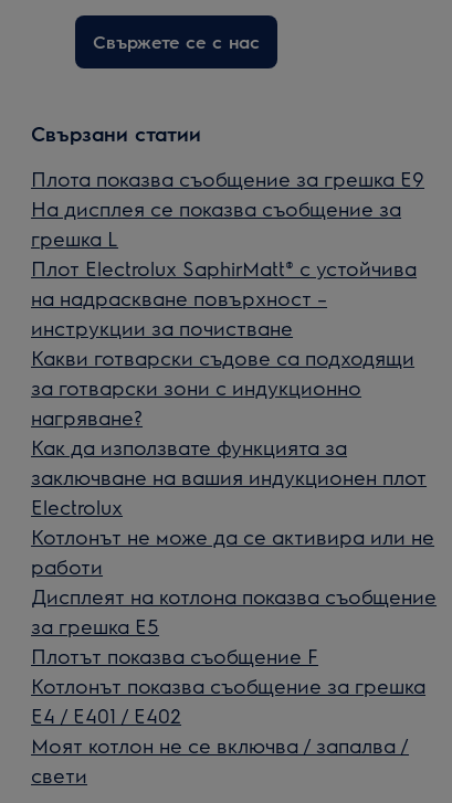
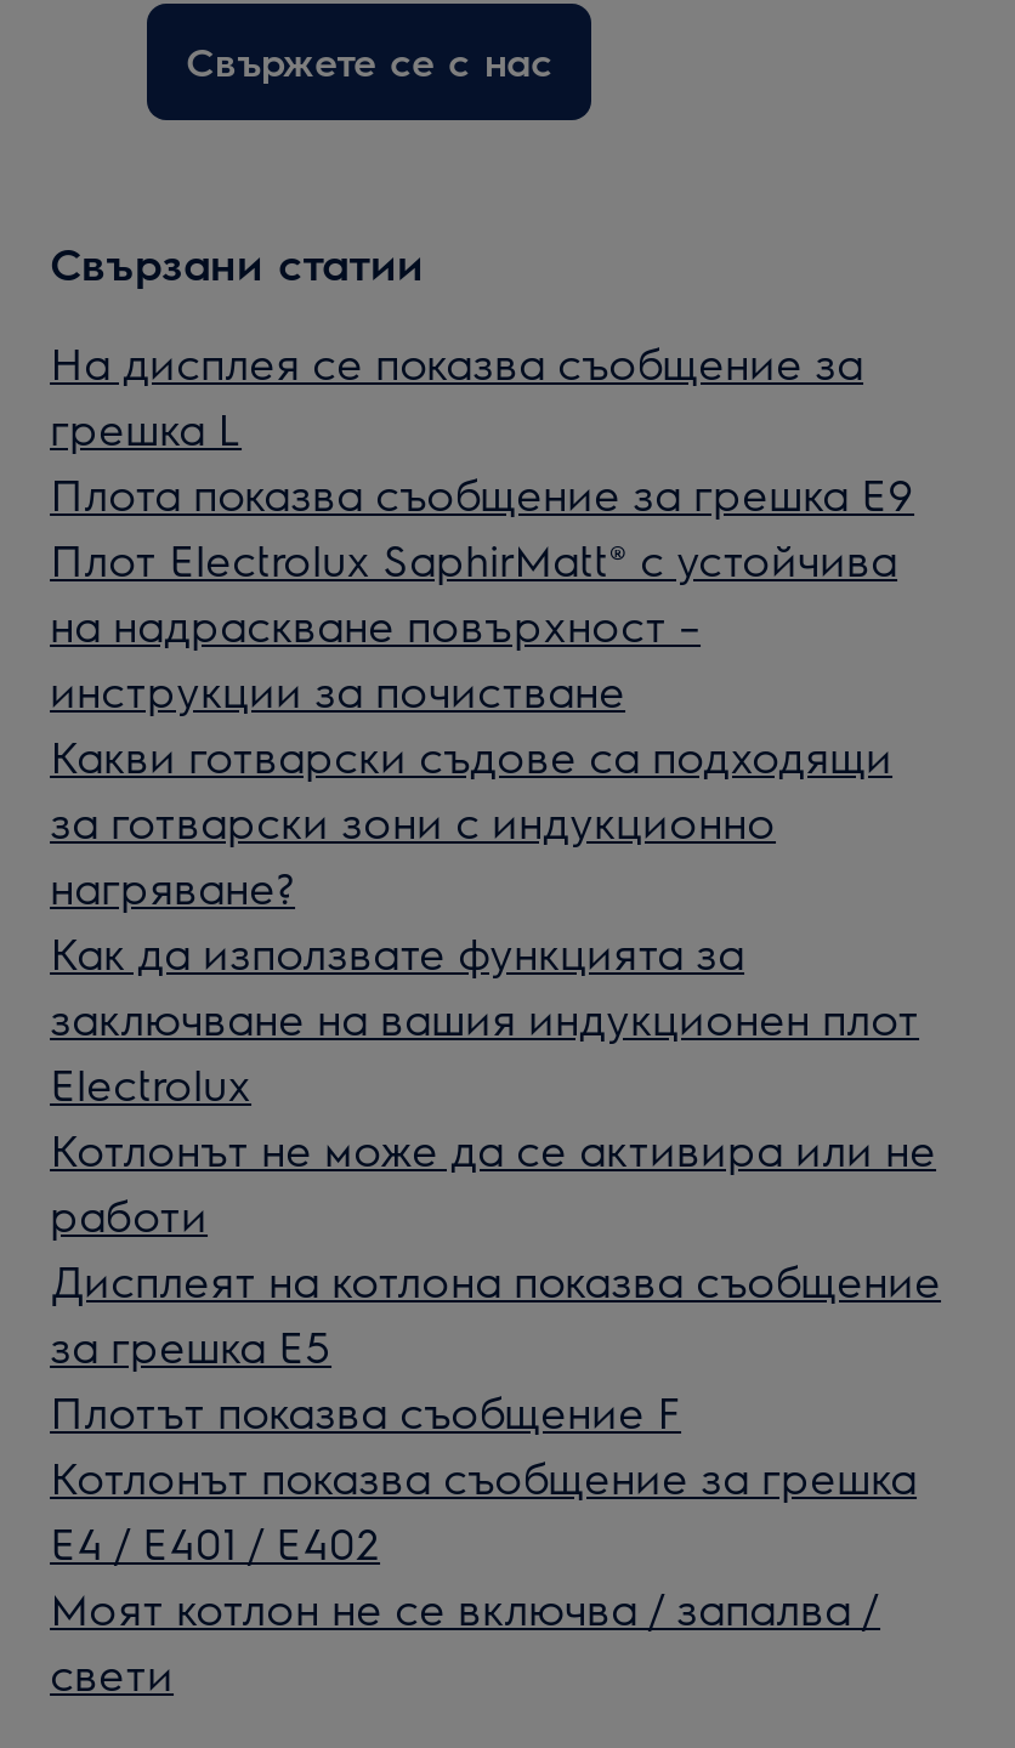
moved [31,166,424,191] -> [50,465,914,521]: Плота показва съобщение за грешка E9
moved [31,196,401,251] -> [50,334,863,455]: На дисплея се показва съобщение за | грешка L

